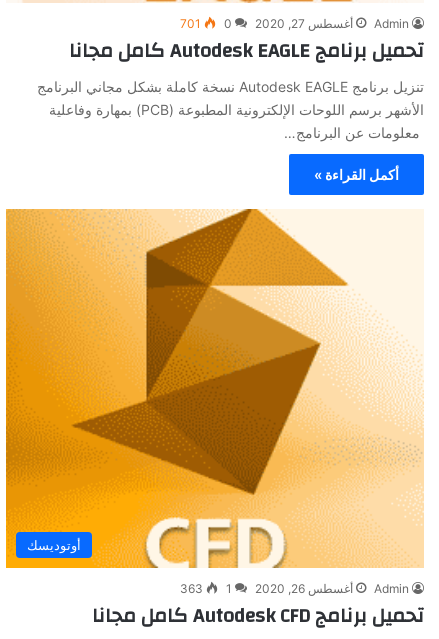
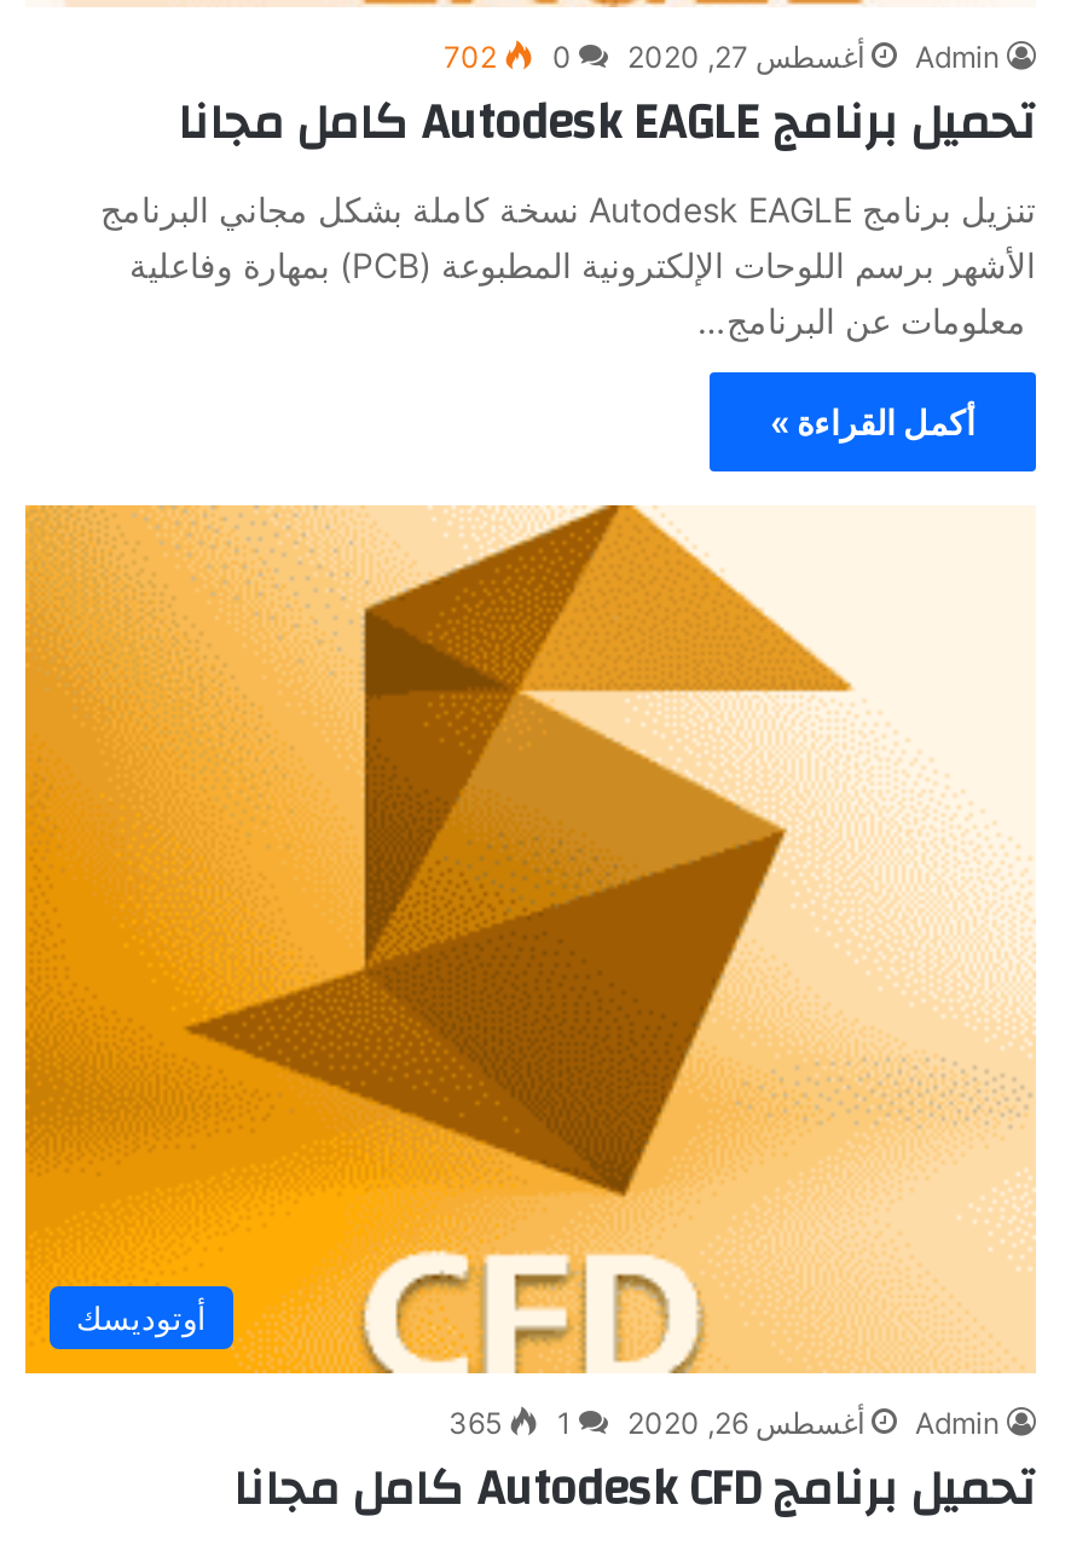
[180,16,232,31] 701 0 -> [444,39,572,75] 702 0
[180,581,232,596] 363 1 -> [448,1406,572,1442] 365 1

